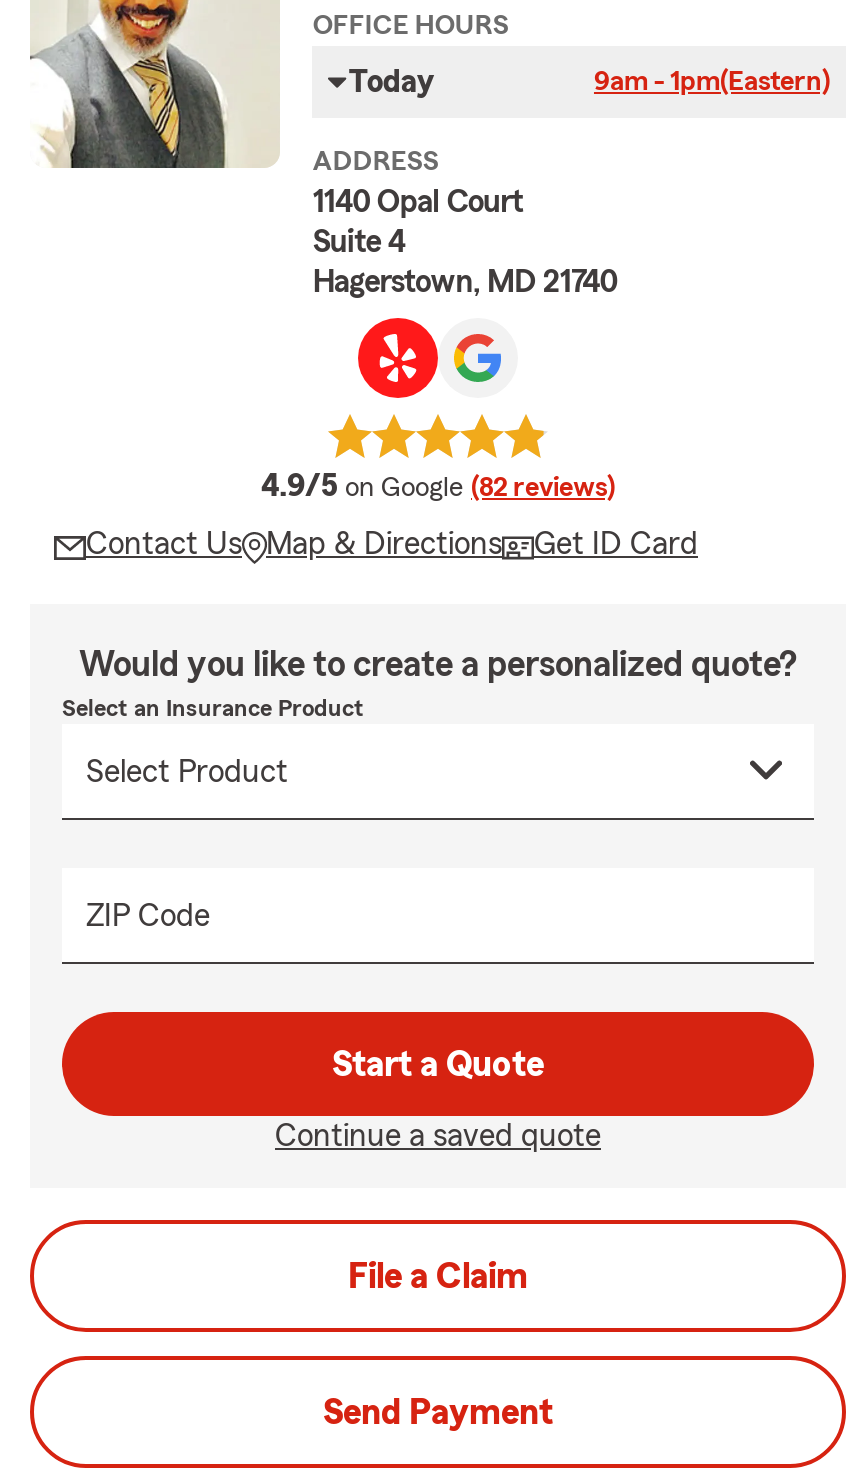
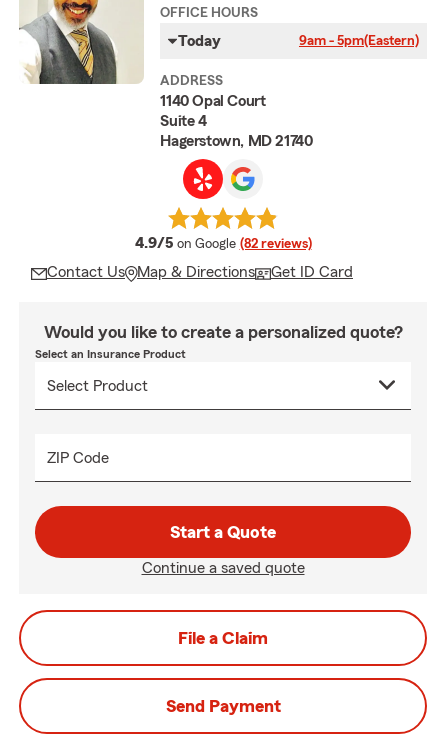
[594,68,830,96] 9am - 1pm(Eastern) -> [299,34,419,48] 9am - 5pm(Eastern)

